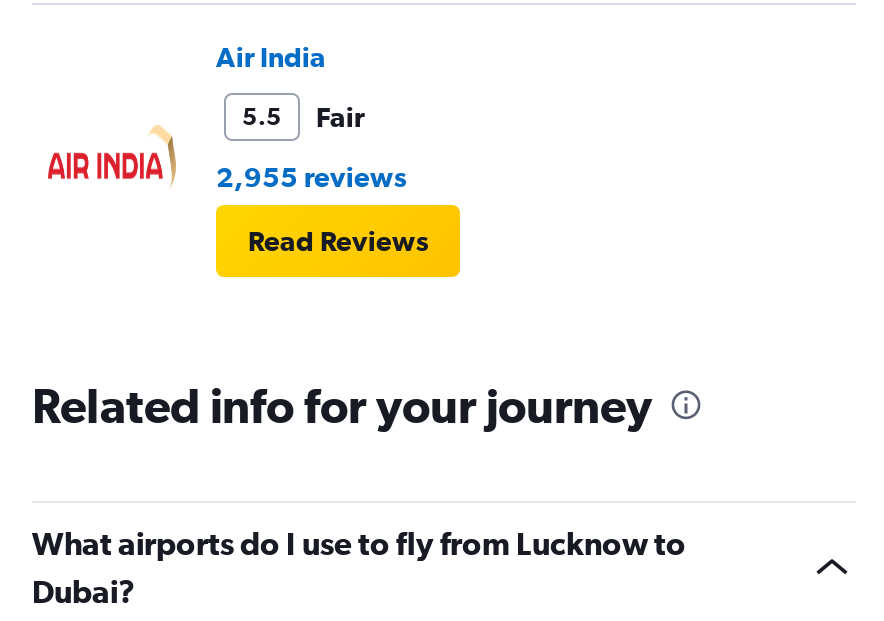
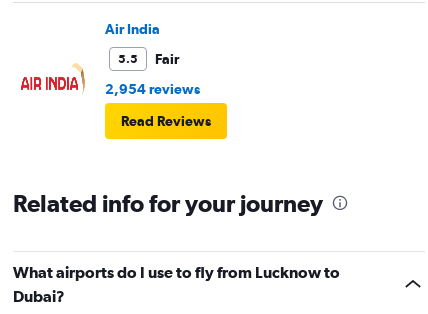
[216,162,406,194] 2,955 reviews -> [105,81,200,97] 2,954 reviews

